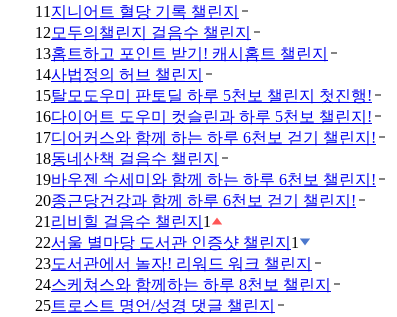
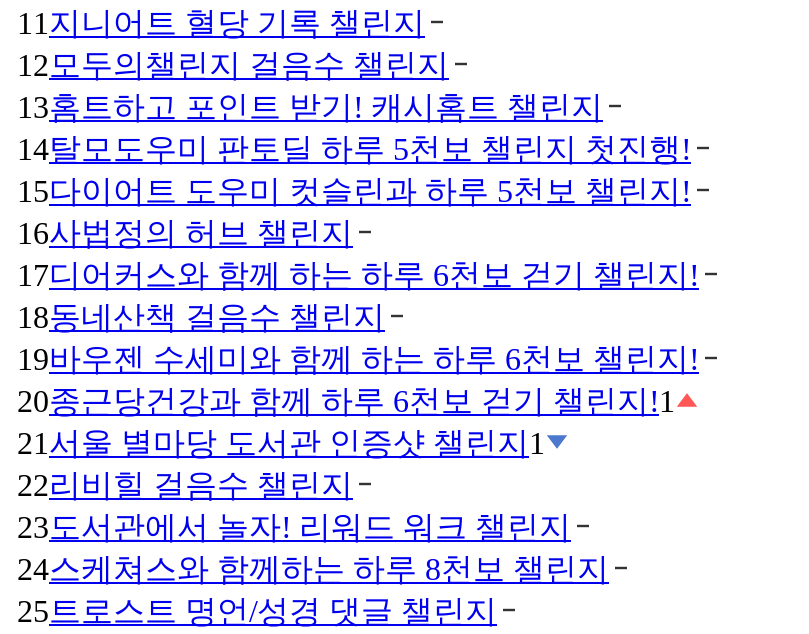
[35,66,372,125] 14사법정의 허브 챌린지 | 15탈모도우미 판토딜 하루 5천보 챌린지 첫진행! | 16다이어트 도우미 컷슬린과 하루 5천보 챌린지! -> [17,132,691,250] 14탈모도우미 판토딜 하루 5천보 챌린지 첫진행! | 15다이어트 도우미 컷슬린과 하루 5천보 챌린지! | 16사법정의 허브 챌린지
[35,192,356,251] 20종근당건강과 함께 하루 6천보 걷기 챌린지! | 21리비힐 걸음수 챌린지 1 | 22서울 별마당 도서관 인증샷 챌린지 1 -> [17,384,675,502] 20종근당건강과 함께 하루 6천보 걷기 챌린지! 1 | 21 서울 별마당 도서관 인증샷 챌린지 1 | 22리비힐 걸음수 챌린지

